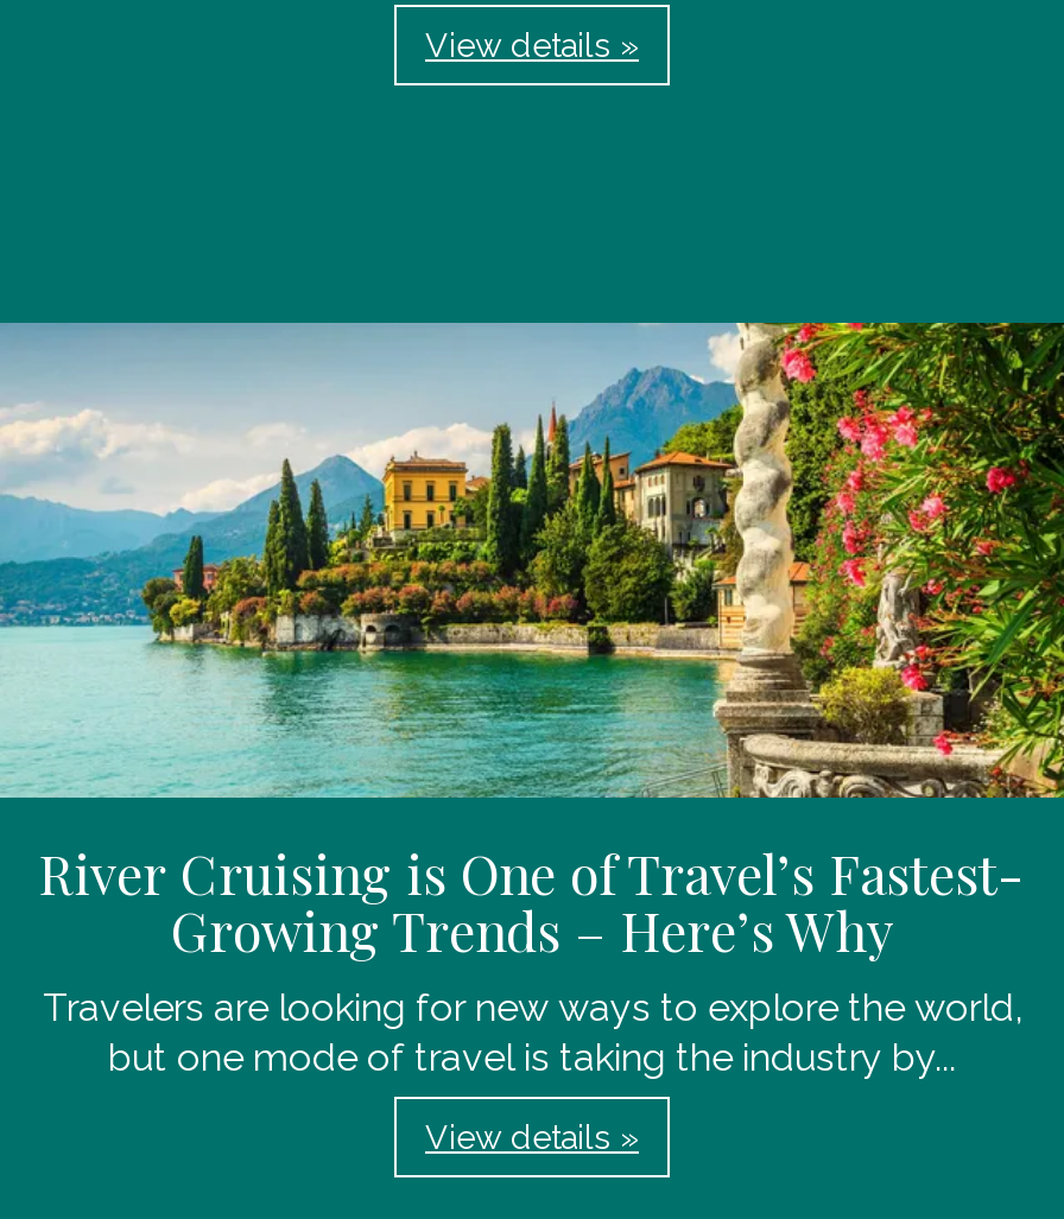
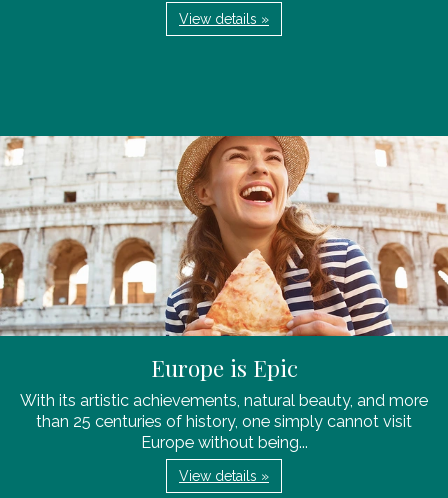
[7,320,1057,1080] [image] | River Cruising is One of Travel’s Fastest- | Growing Trends – Here’s Why | Travelers are looking for new ways to explore the world, | but one mode of travel is taking the industry by... -> [3,135,445,452] [image] | Europe is Epic | With its artistic achievements, natural beauty, and more | than 25 centuries of history, one simply cannot visit | Europe without being...

